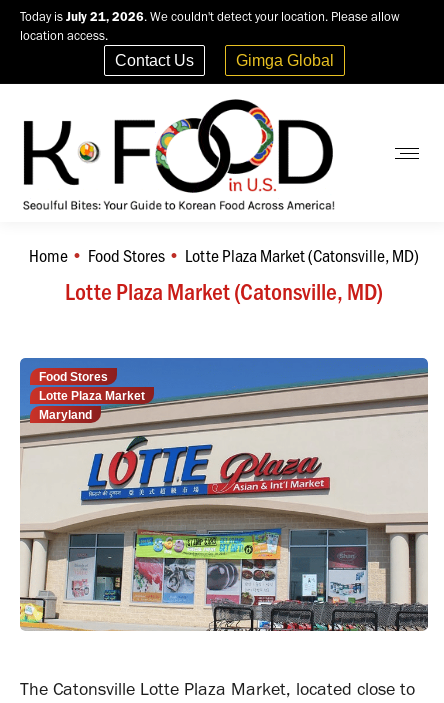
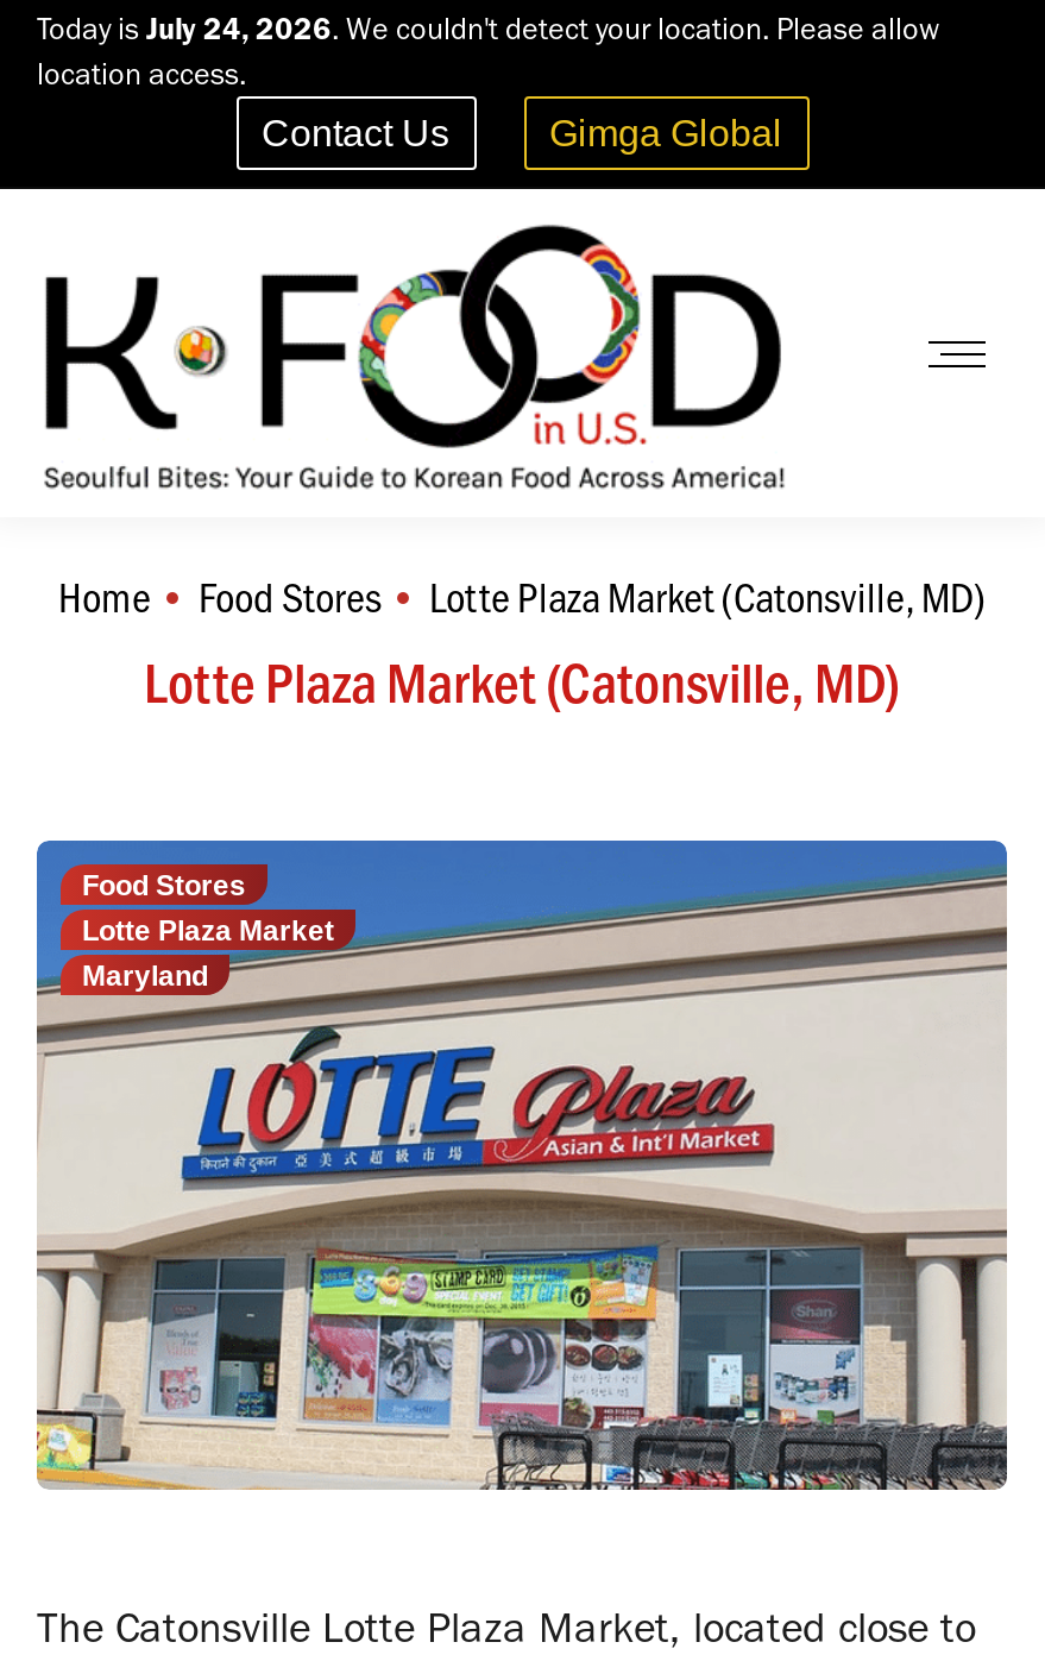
[20,9,400,24] Today is July 21, 2026. We couldn't detect your location. Please allow -> [37,11,940,46] Today is July 24, 2026. We couldn't detect your location. Please allow

